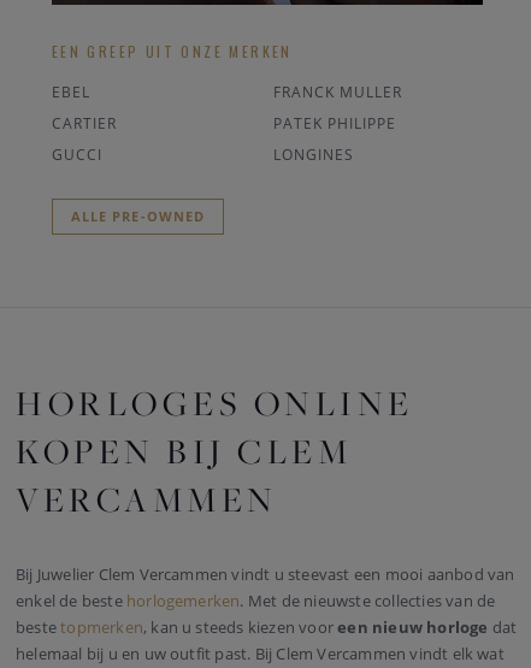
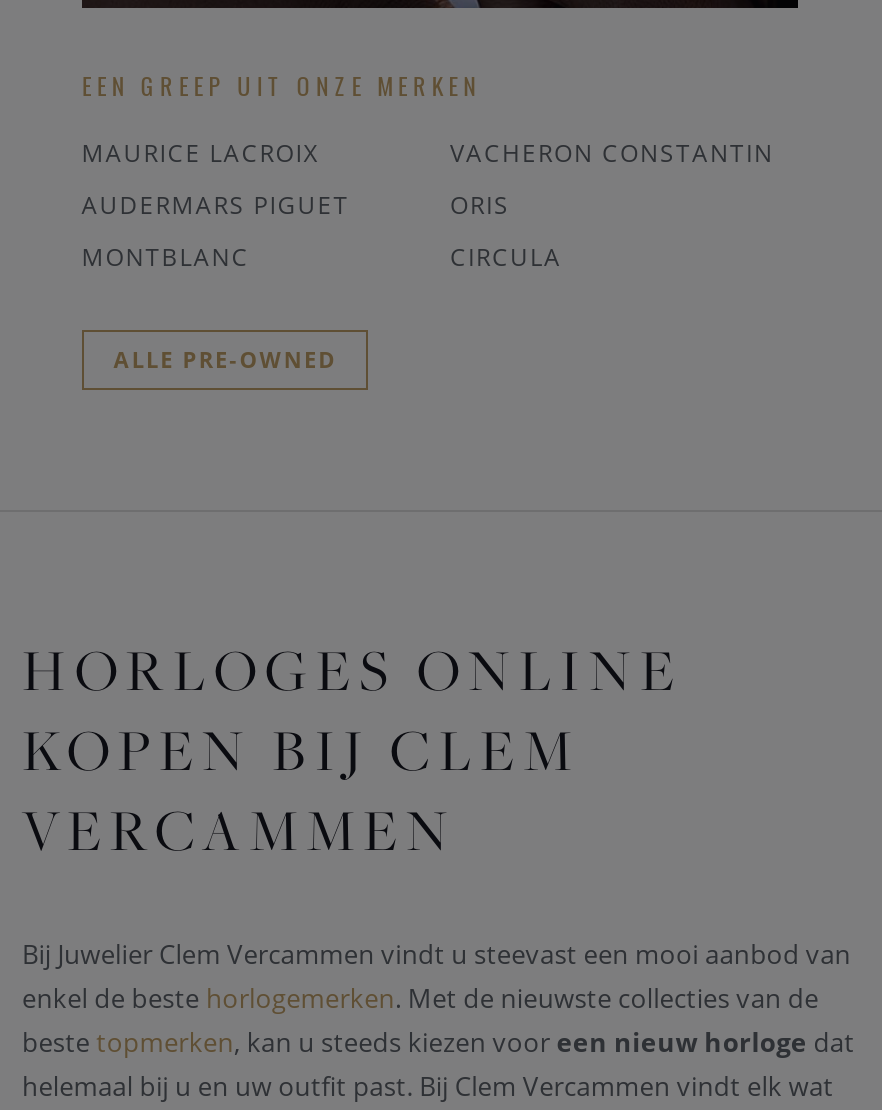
[52,82,402,103] EBEL | FRANCK MULLER -> [82,137,774,171] MAURICE LACROIX | VACHERON CONSTANTIN
[52,114,396,134] CARTIER | PATEK PHILIPPE -> [82,189,510,223] AUDERMARS PIGUET | ORIS
[52,145,354,165] GUCCI | LONGINES -> [82,241,562,275] MONTBLANC | CIRCULA

